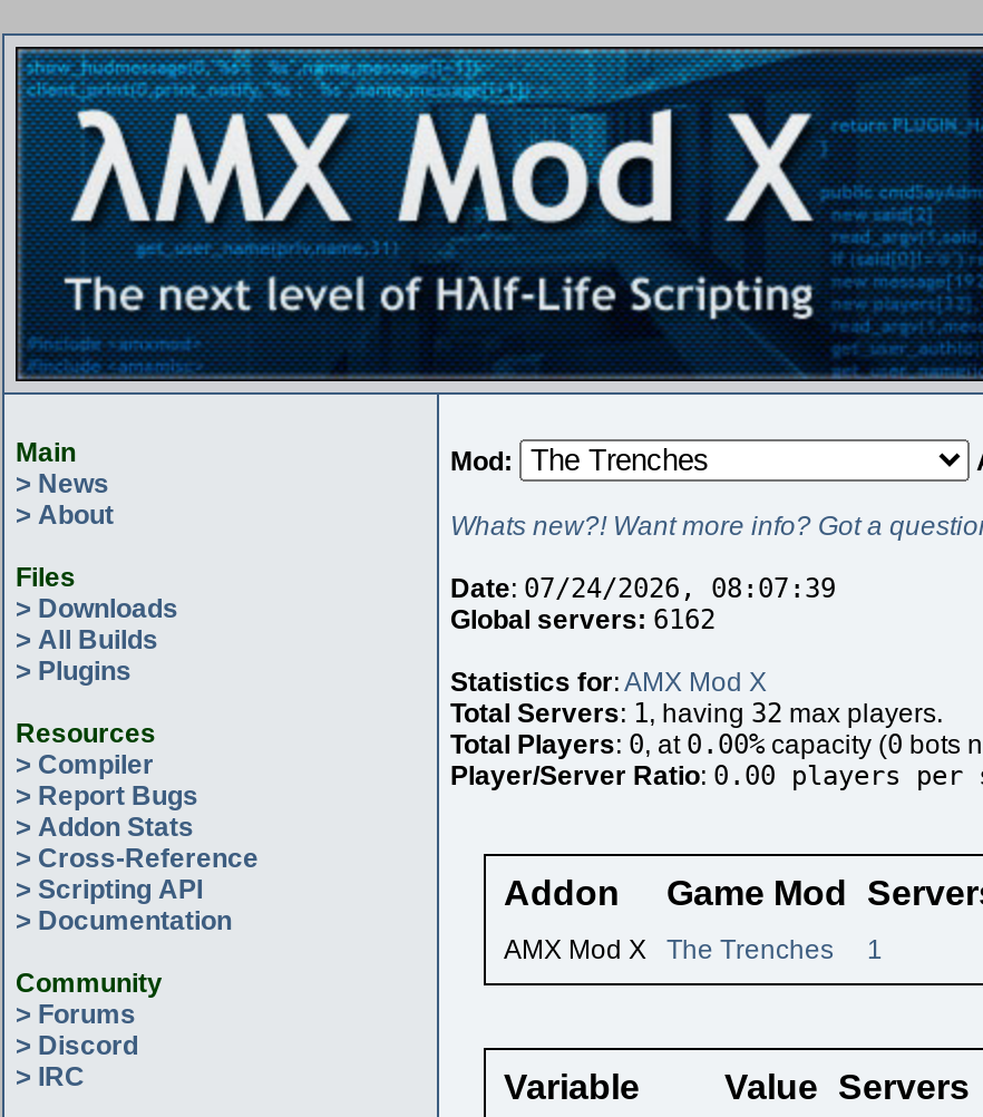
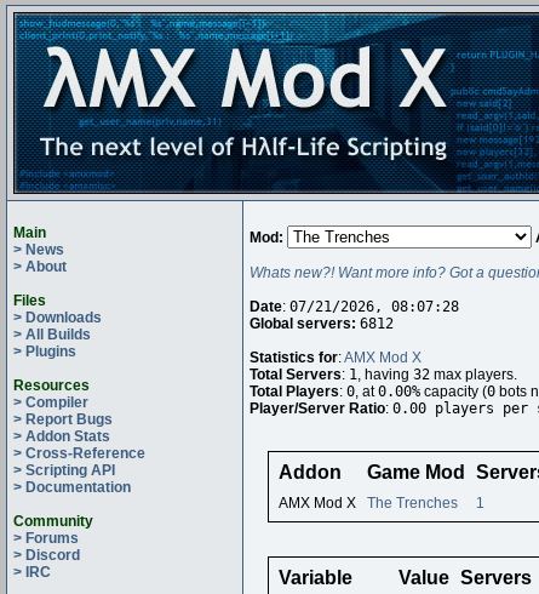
[450,573,836,604] Date: 07/24/2026, 08:07:39 -> [250,298,459,315] Date: 07/21/2026, 08:07:28
[450,604,716,635] Global servers: 6162 -> [250,315,394,332] Global servers: 6812

